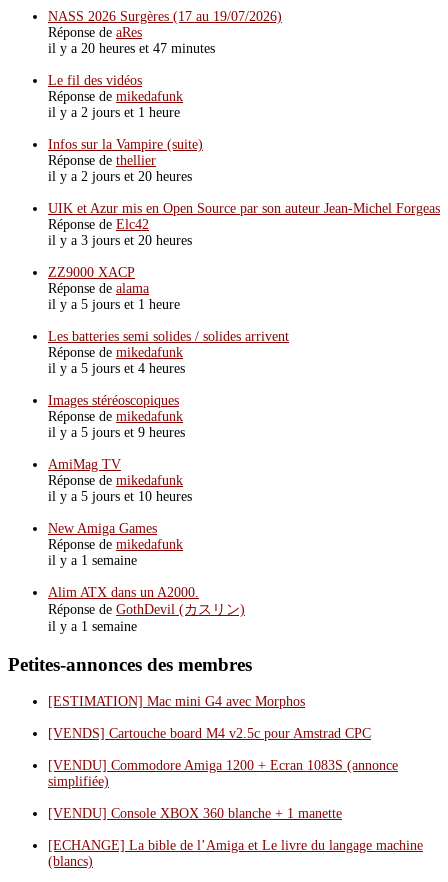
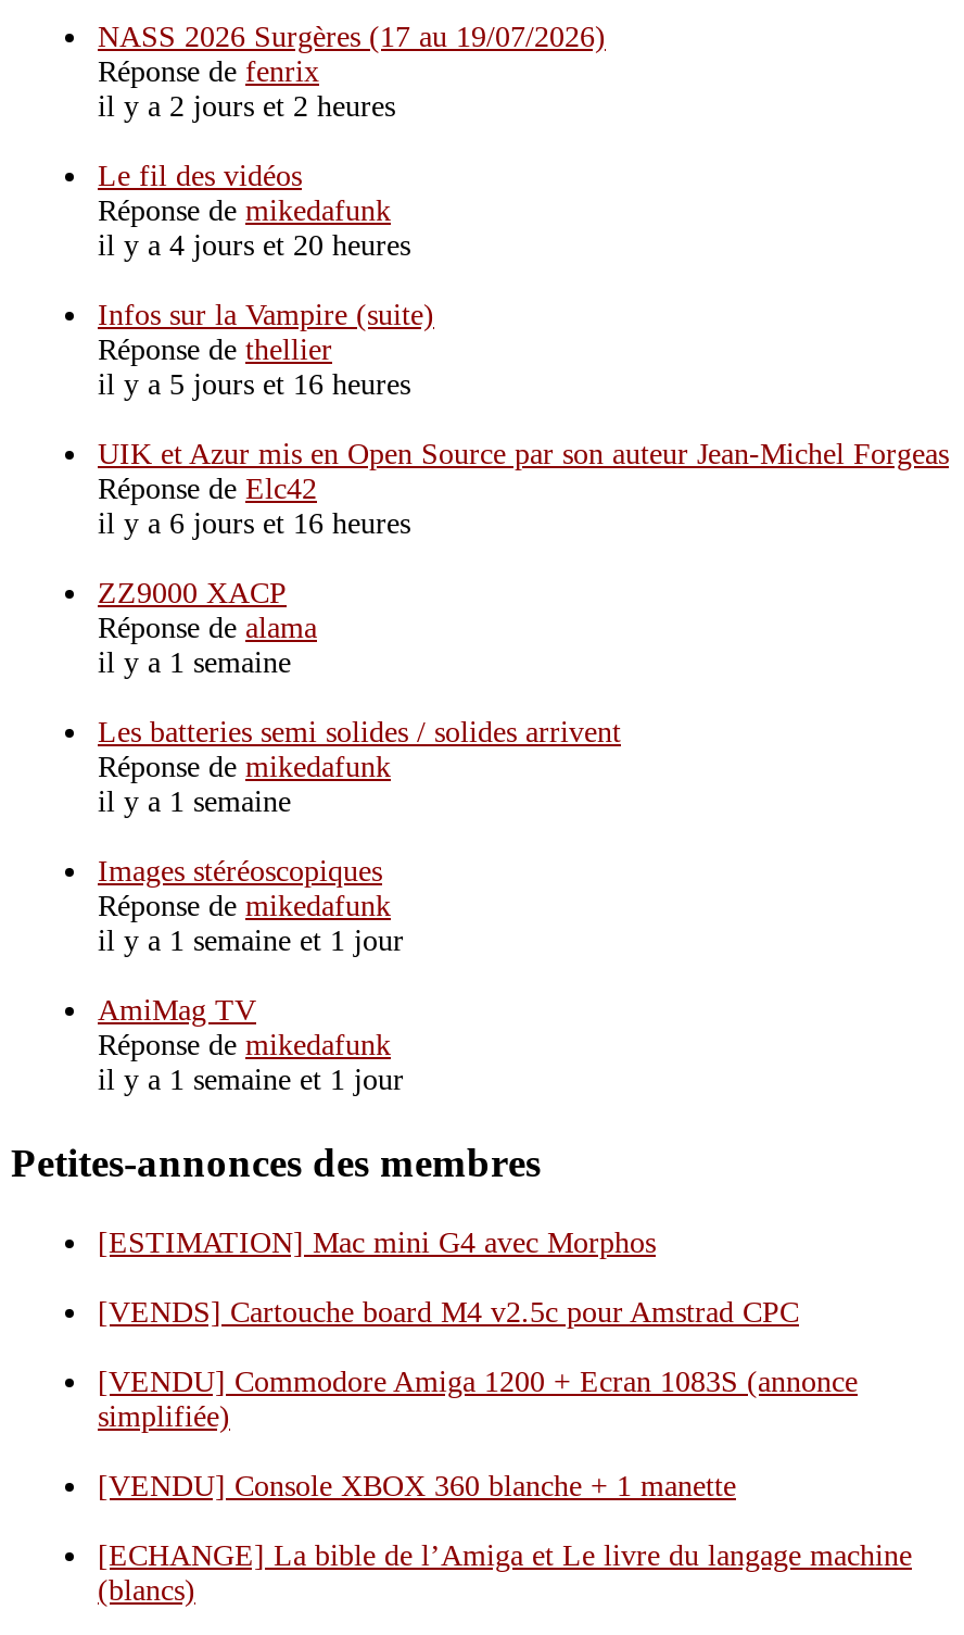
[48,25,142,40] Réponse de aRes -> [98,55,319,88] Réponse de fenrix
[48,41,215,56] il y a 20 heures et 47 minutes -> [98,90,395,123] il y a 2 jours et 2 heures
[48,105,180,120] il y a 2 jours et 1 heure -> [98,229,410,262] il y a 4 jours et 20 heures
[48,169,192,184] il y a 2 jours et 20 heures -> [98,368,410,401] il y a 5 jours et 16 heures
[48,233,192,248] il y a 3 jours et 20 heures -> [98,507,410,540] il y a 6 jours et 16 heures
[48,297,180,312] il y a 5 jours et 1 heure -> [98,646,291,679] il y a 1 semaine
[48,361,185,376] il y a 5 jours et 4 heures -> [98,785,291,818] il y a 1 semaine
[48,425,185,440] il y a 5 jours et 9 heures -> [98,924,404,957] il y a 1 semaine et 1 jour
[48,489,245,634] il y a 5 jours et 10 heures | New Amiga Games | Réponse de mikedafunk | il y a 1 semaine | Alim ATX dans un A2000. | Réponse de GothDevil (カスリン) | il y a 1 semaine -> [98,1063,404,1096] il y a 1 semaine et 1 jour

